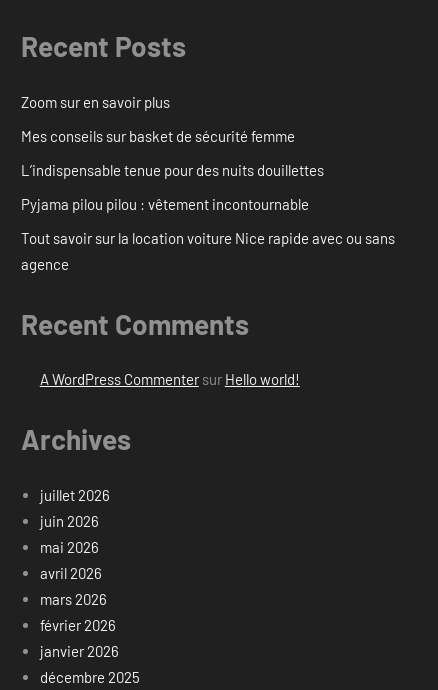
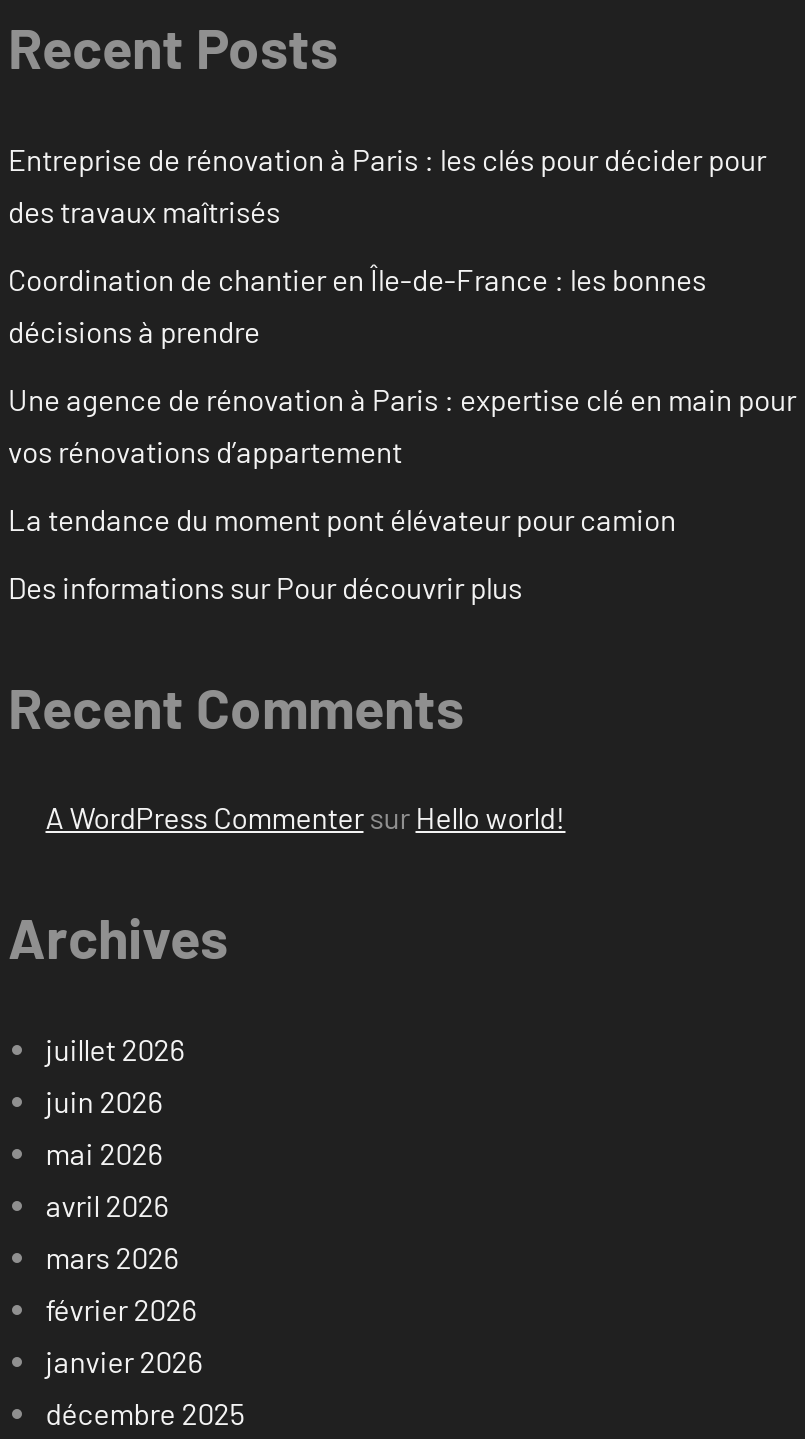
[21,93,170,111] Zoom sur en savoir plus -> [8,141,766,229] Entreprise de rénovation à Paris : les clés pour décider pour | des travaux maîtrisés
[21,127,295,145] Mes conseils sur basket de sécurité femme -> [8,261,706,349] Coordination de chantier en Île-de-France : les bonnes | décisions à prendre
[21,161,324,179] L’indispensable tenue pour des nuits douillettes -> [8,381,796,469] Une agence de rénovation à Paris : expertise clé en main pour | vos rénovations d’appartement
[21,195,309,213] Pyjama pilou pilou : vêtement incontournable -> [8,501,676,537] La tendance du moment pont élévateur pour camion
[21,229,395,273] Tout savoir sur la location voiture Nice rapide avec ou sans | agence -> [8,569,522,605] Des informations sur Pour découvrir plus

